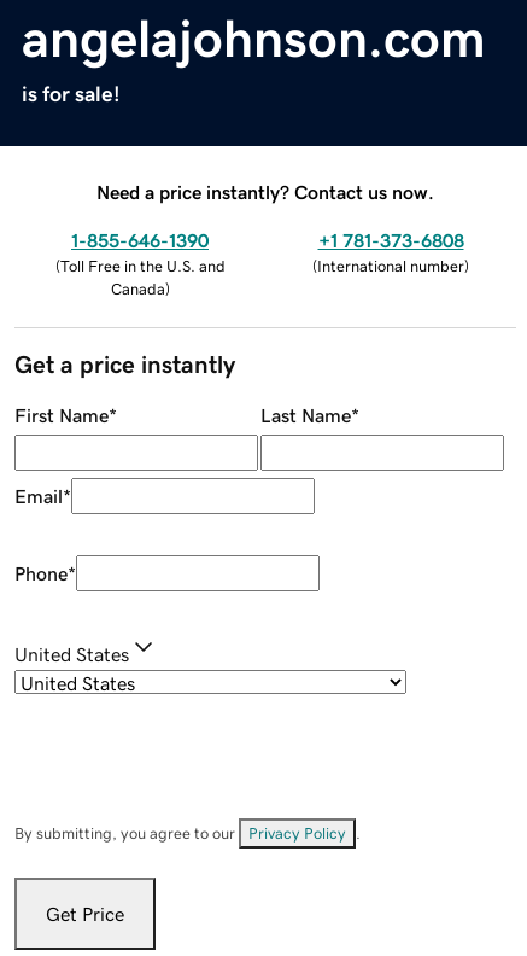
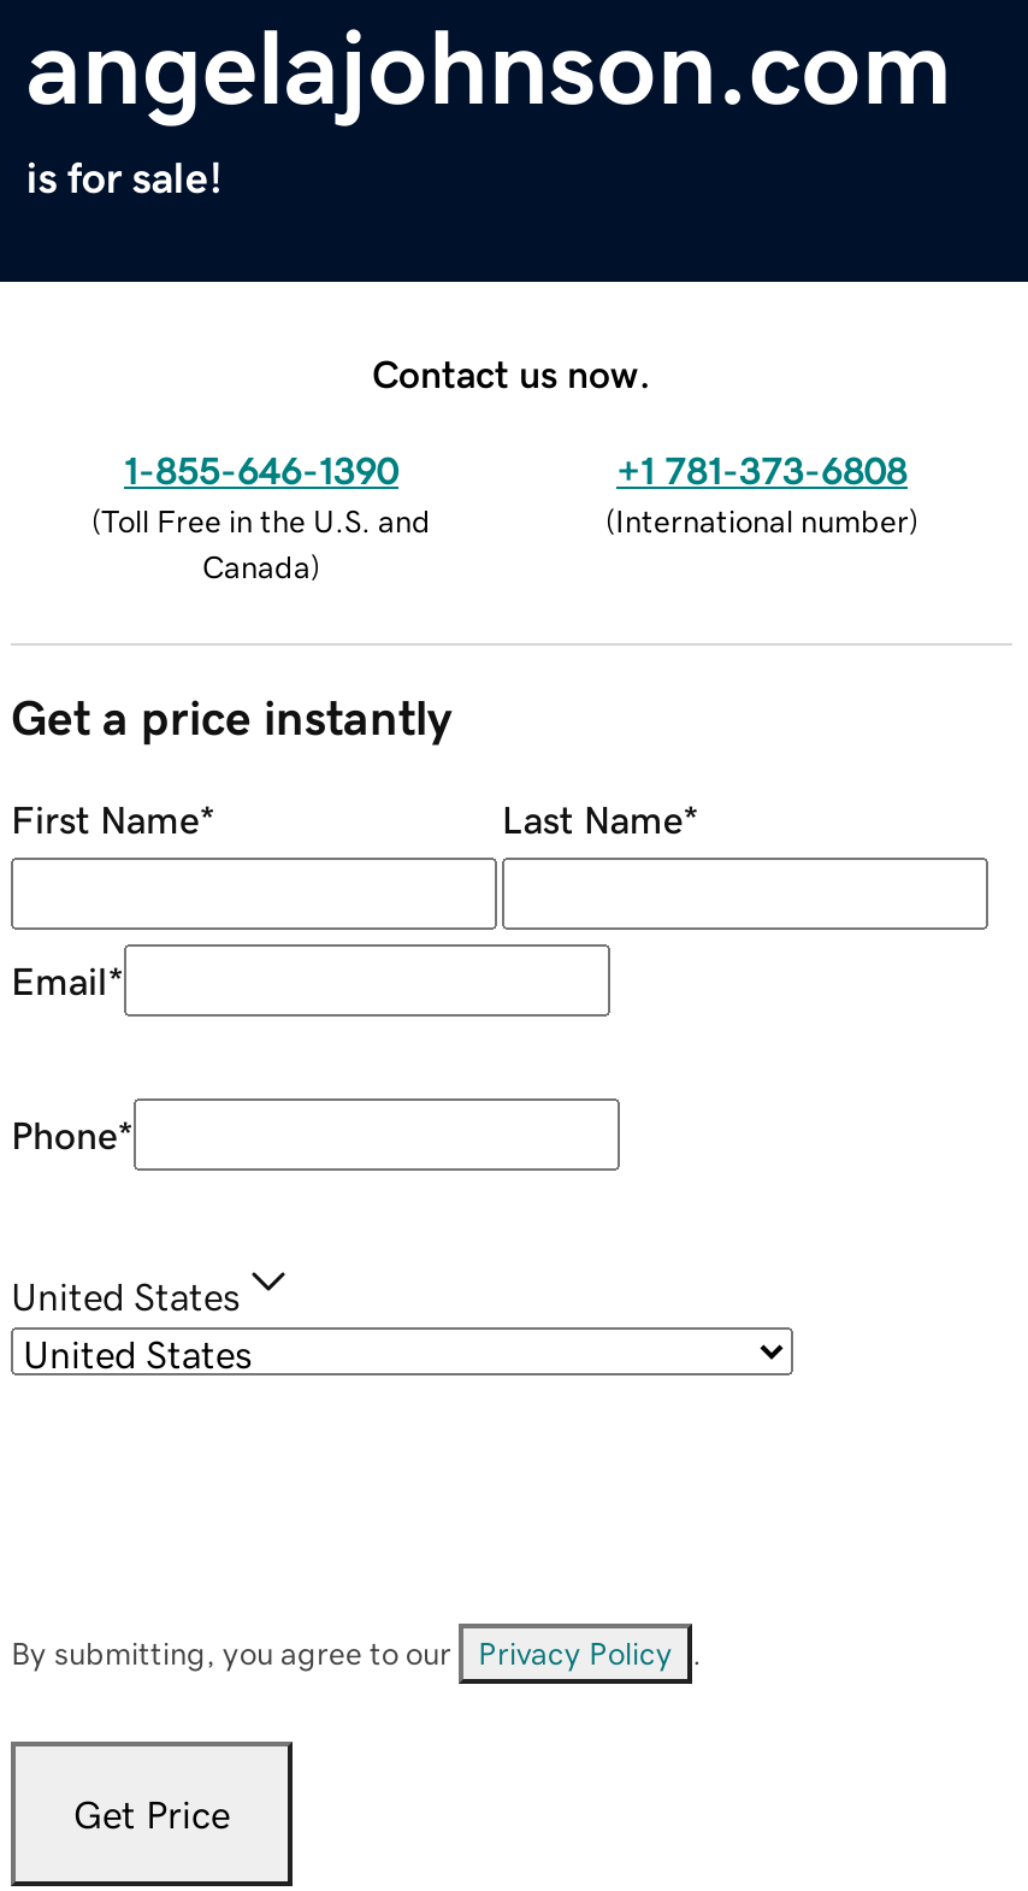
[96,182,434,201] Need a price instantly? Contact us now. -> [372,353,651,392] Contact us now.

